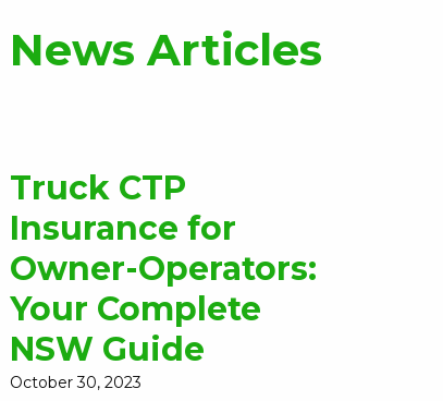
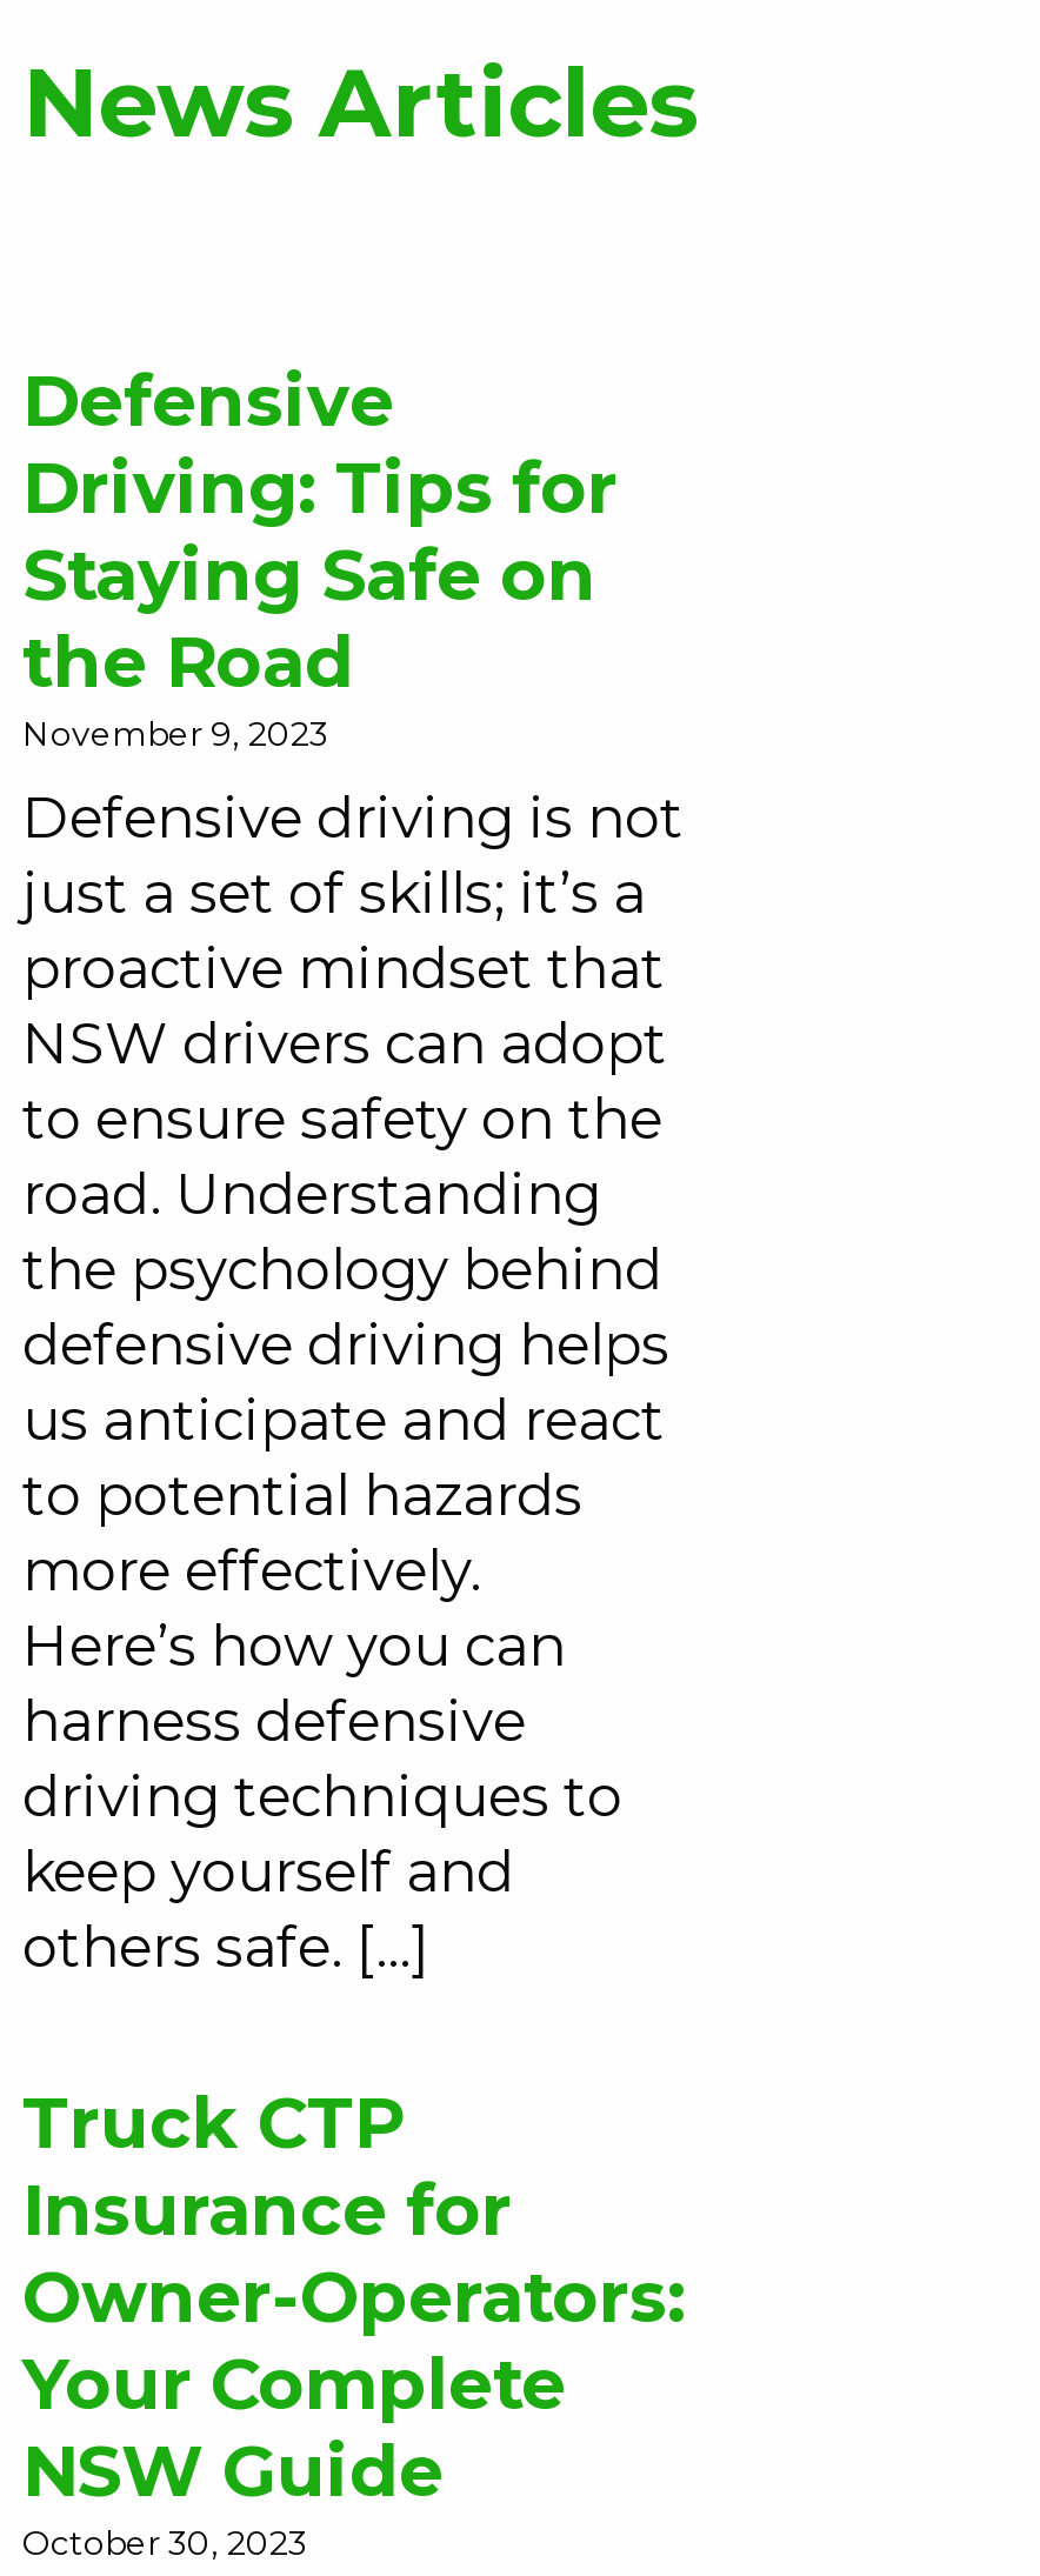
none -> [22,358,684,1981] Defensive | Driving: Tips for | Staying Safe on | the Road | November 9, 2023 | Defensive driving is not | just a set of skills; it’s a | proactive mindset that | NSW drivers can adopt | to ensure safety on the | road. Understanding | the psychology behind | defensive driving helps | us anticipate and react | to potential hazards | more effectively. | Here’s how you can | harness defensive | driving techniques to | keep yourself and | others safe. […]

